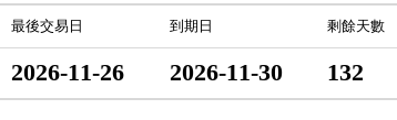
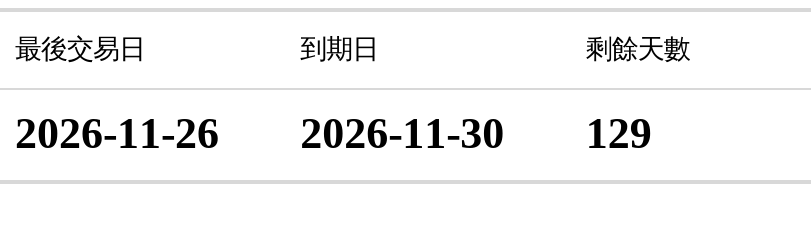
[11,59,364,86] 2026-11-26 2026-11-30 132 -> [15,110,652,158] 2026-11-26 2026-11-30 129

